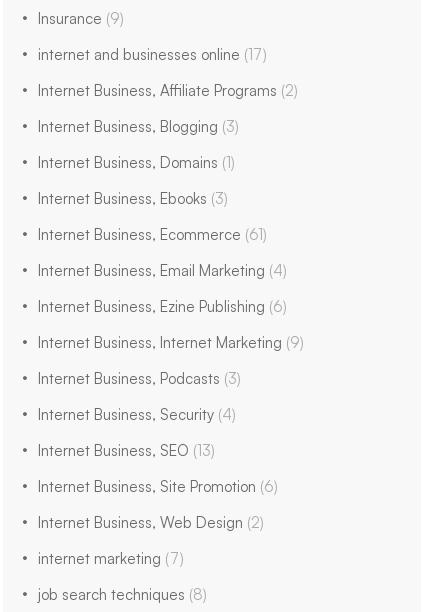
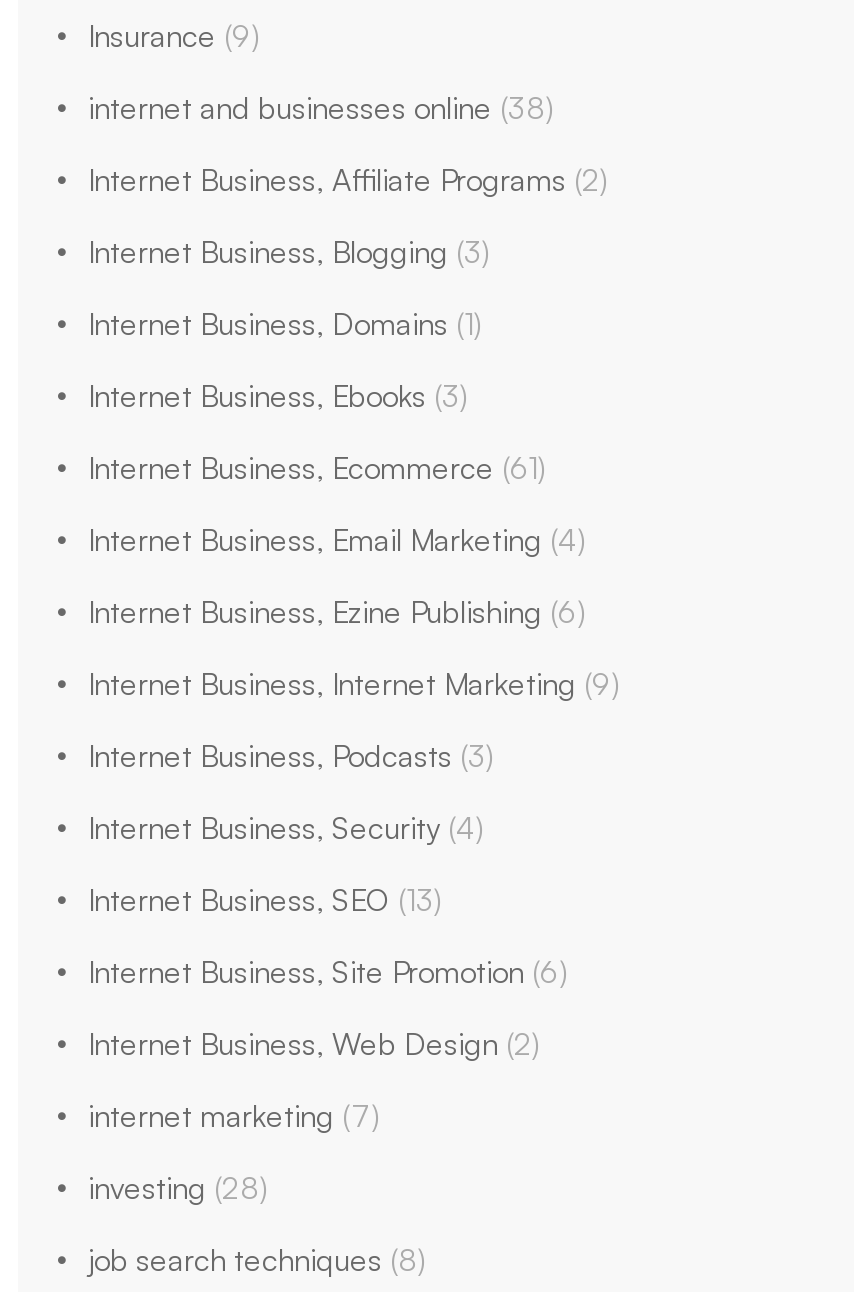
[38,44,267,63] internet and businesses online (17) -> [88,88,554,126] internet and businesses online (38)
none -> [88,1168,268,1206] investing (28)

